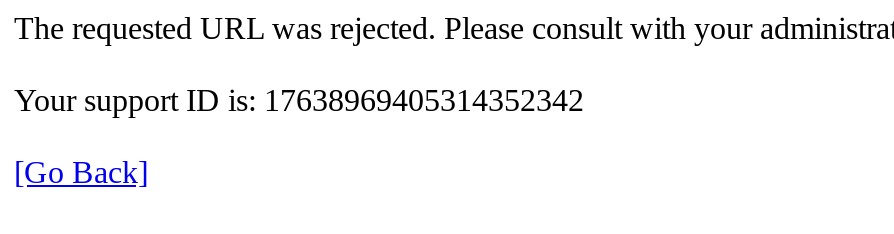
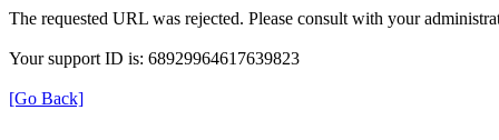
[14,83,584,117] Your support ID is: 17638969405314352342 -> [9,49,300,68] Your support ID is: 68929964617639823

